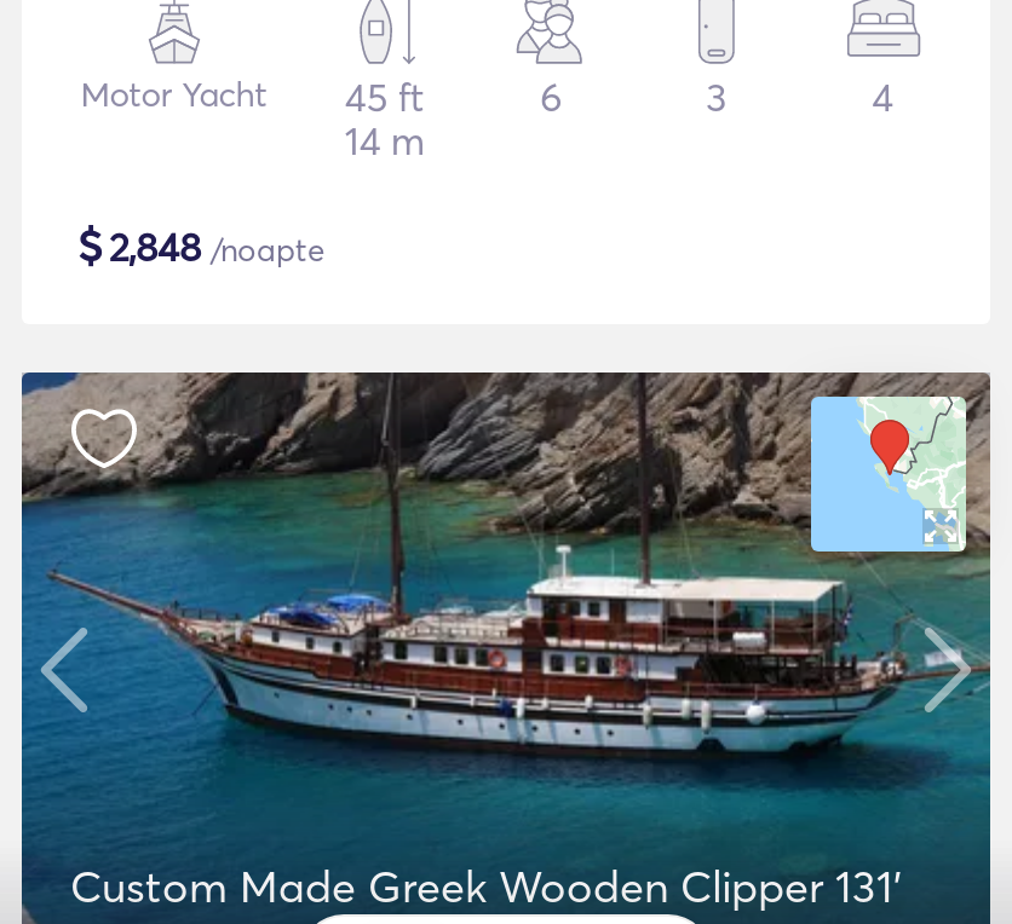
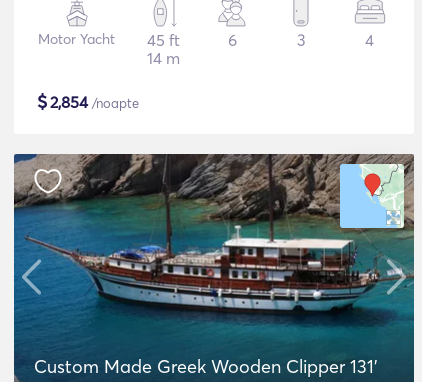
[77,218,324,273] $2,848 /noapte -> [37,90,139,113] $2,854 /noapte

